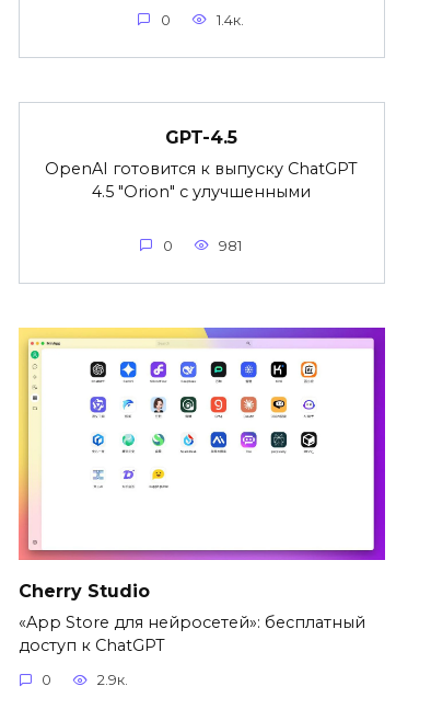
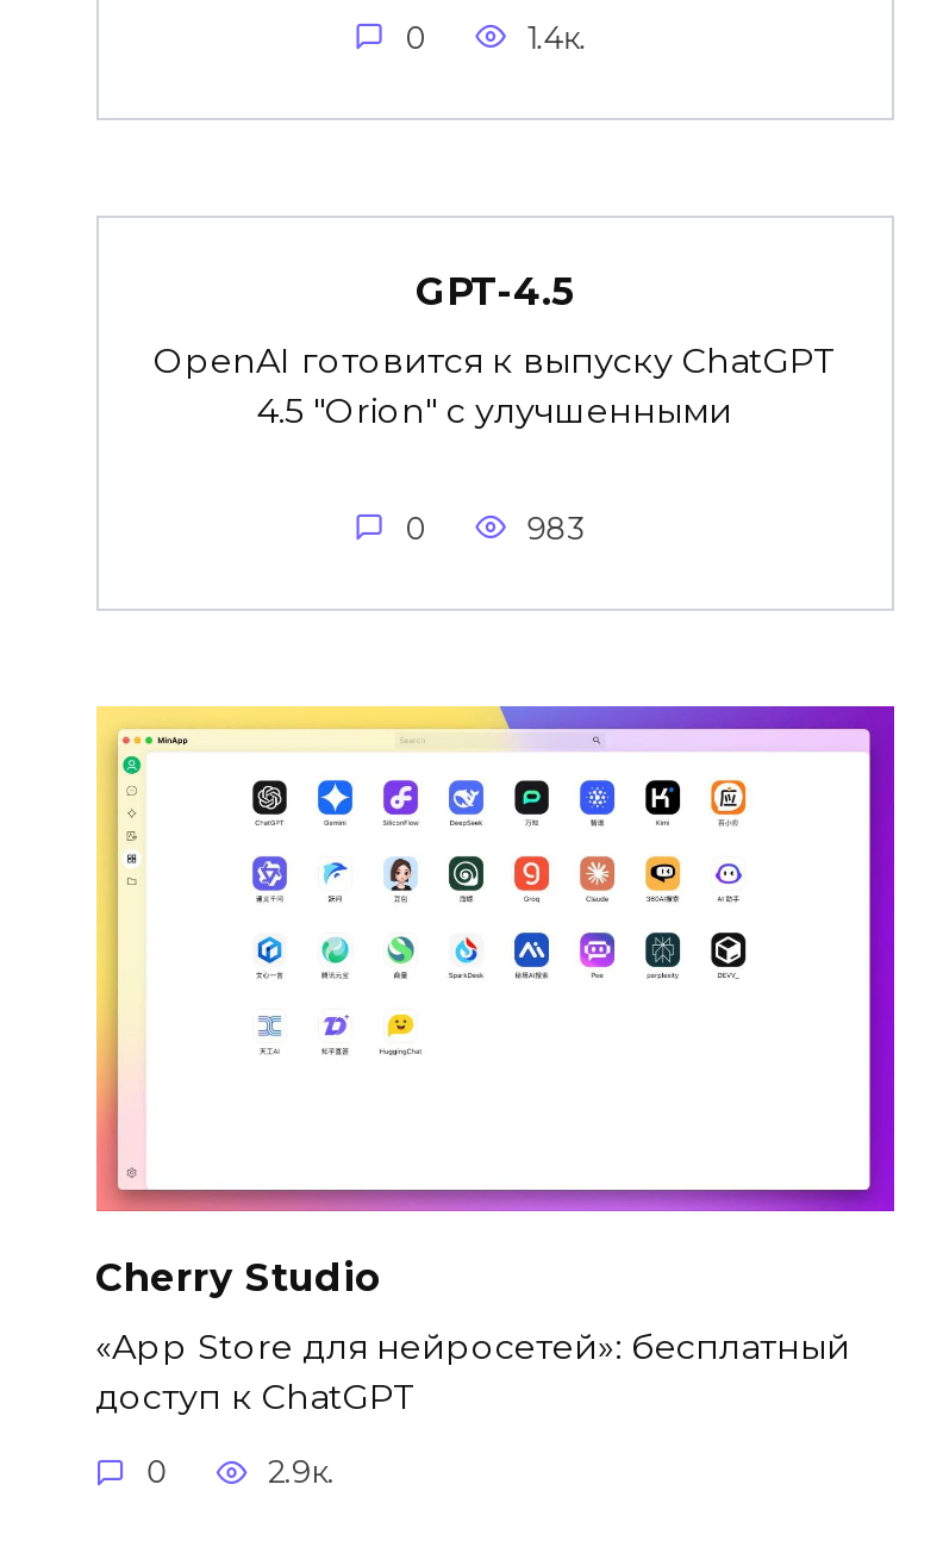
[219,237,242,254] 981 -> [527,510,587,546] 983

